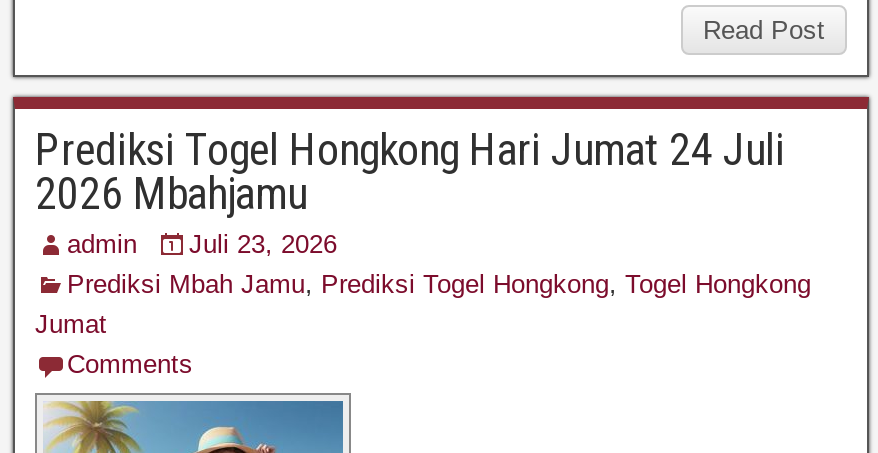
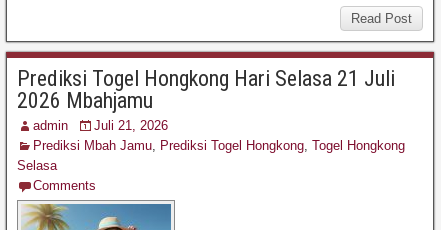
[35,125,785,175] Prediksi Togel Hongkong Hari Jumat 24 Juli -> [17,66,395,91] Prediksi Togel Hongkong Hari Selasa 21 Juli
[67,229,337,259] admin Juli 23, 2026 -> [33,118,168,133] admin Juli 21, 2026
[35,309,107,339] Jumat -> [17,158,57,173] Selasa

